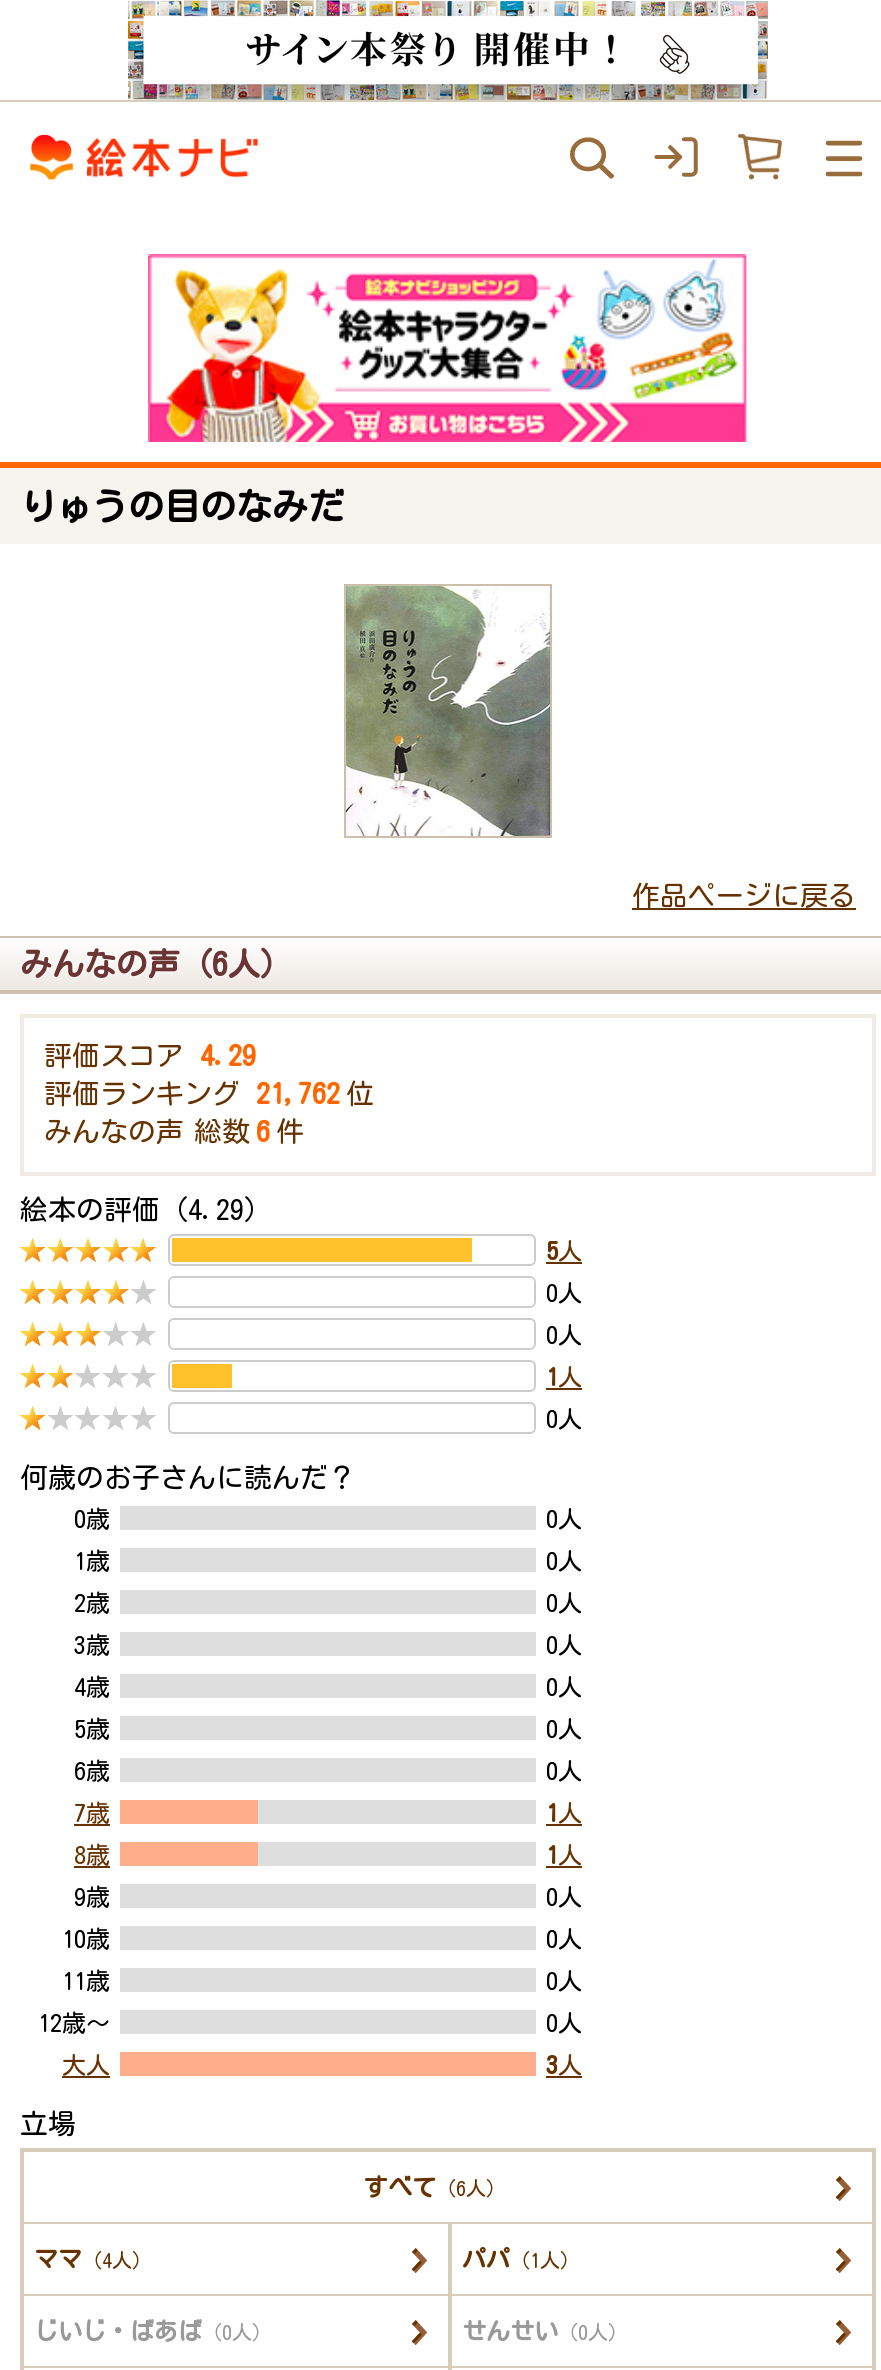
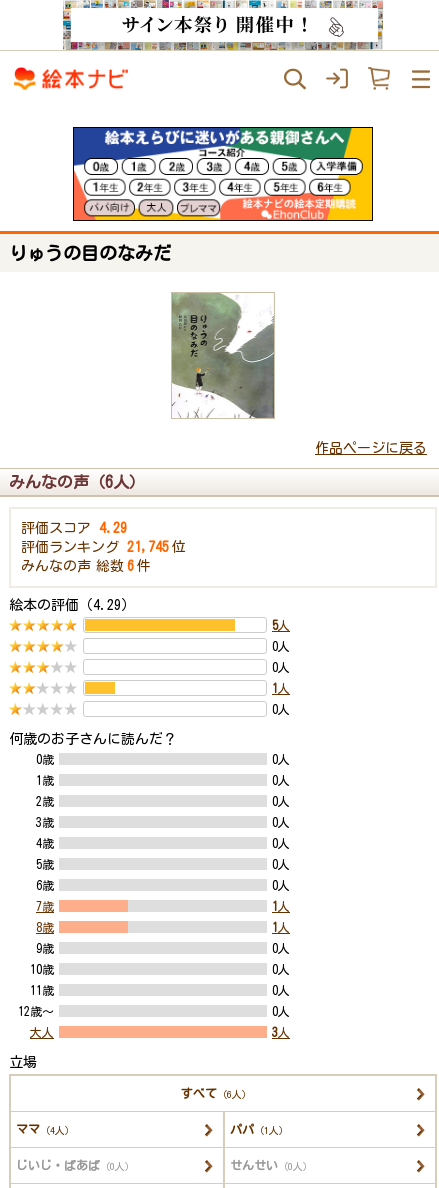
[146,252,748,444] [image] -> [72,126,374,222] [image]
[44,1080,374,1108] 評価ランキング 21,762 位 -> [21,540,186,554] 評価ランキング 21,745 位

